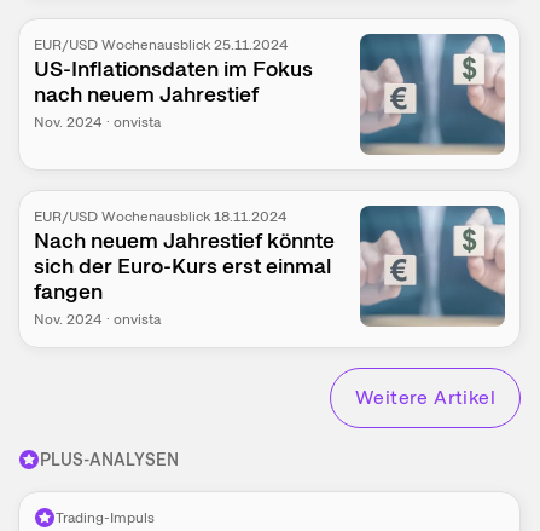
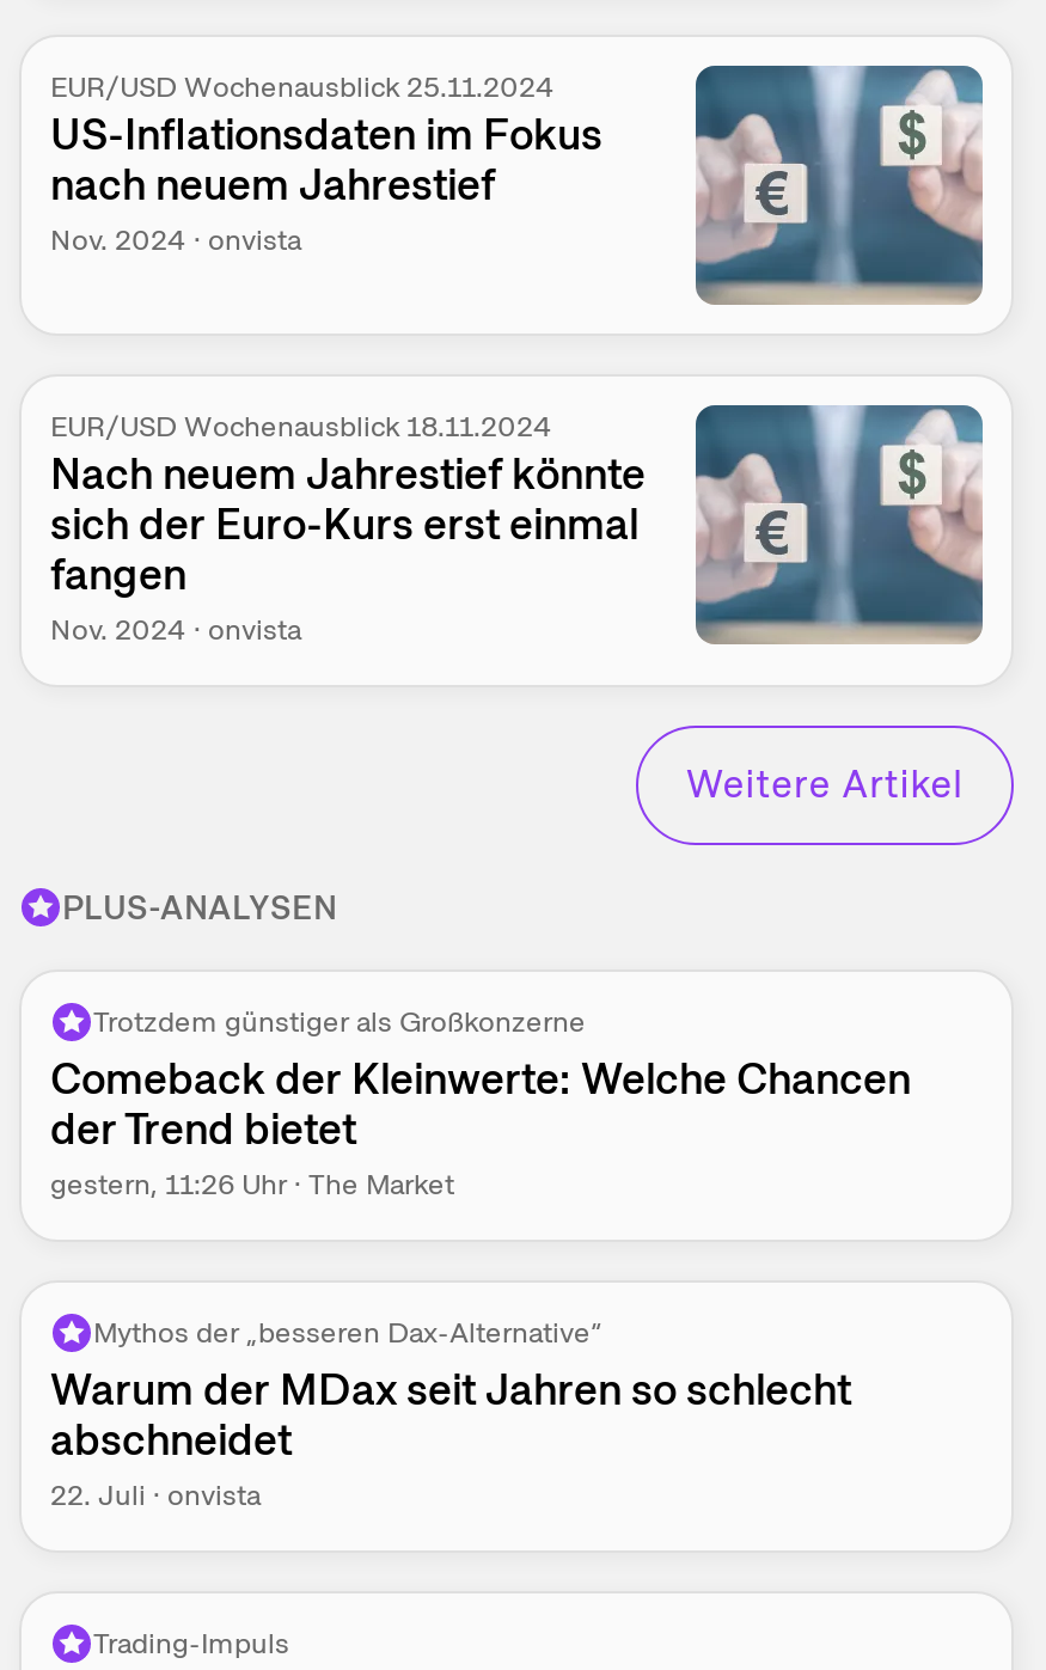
none -> [50,1002,911,1203] Trotzdem günstiger als Großkonzerne | Comeback der Kleinwerte: Welche Chancen | der Trend bietet | gestern, 11:26 Uhr · The Market
none -> [50,1313,851,1514] Mythos der „besseren Dax-Alternative“ | Warum der MDax seit Jahren so schlecht | abschneidet | 22. Juli · onvista

